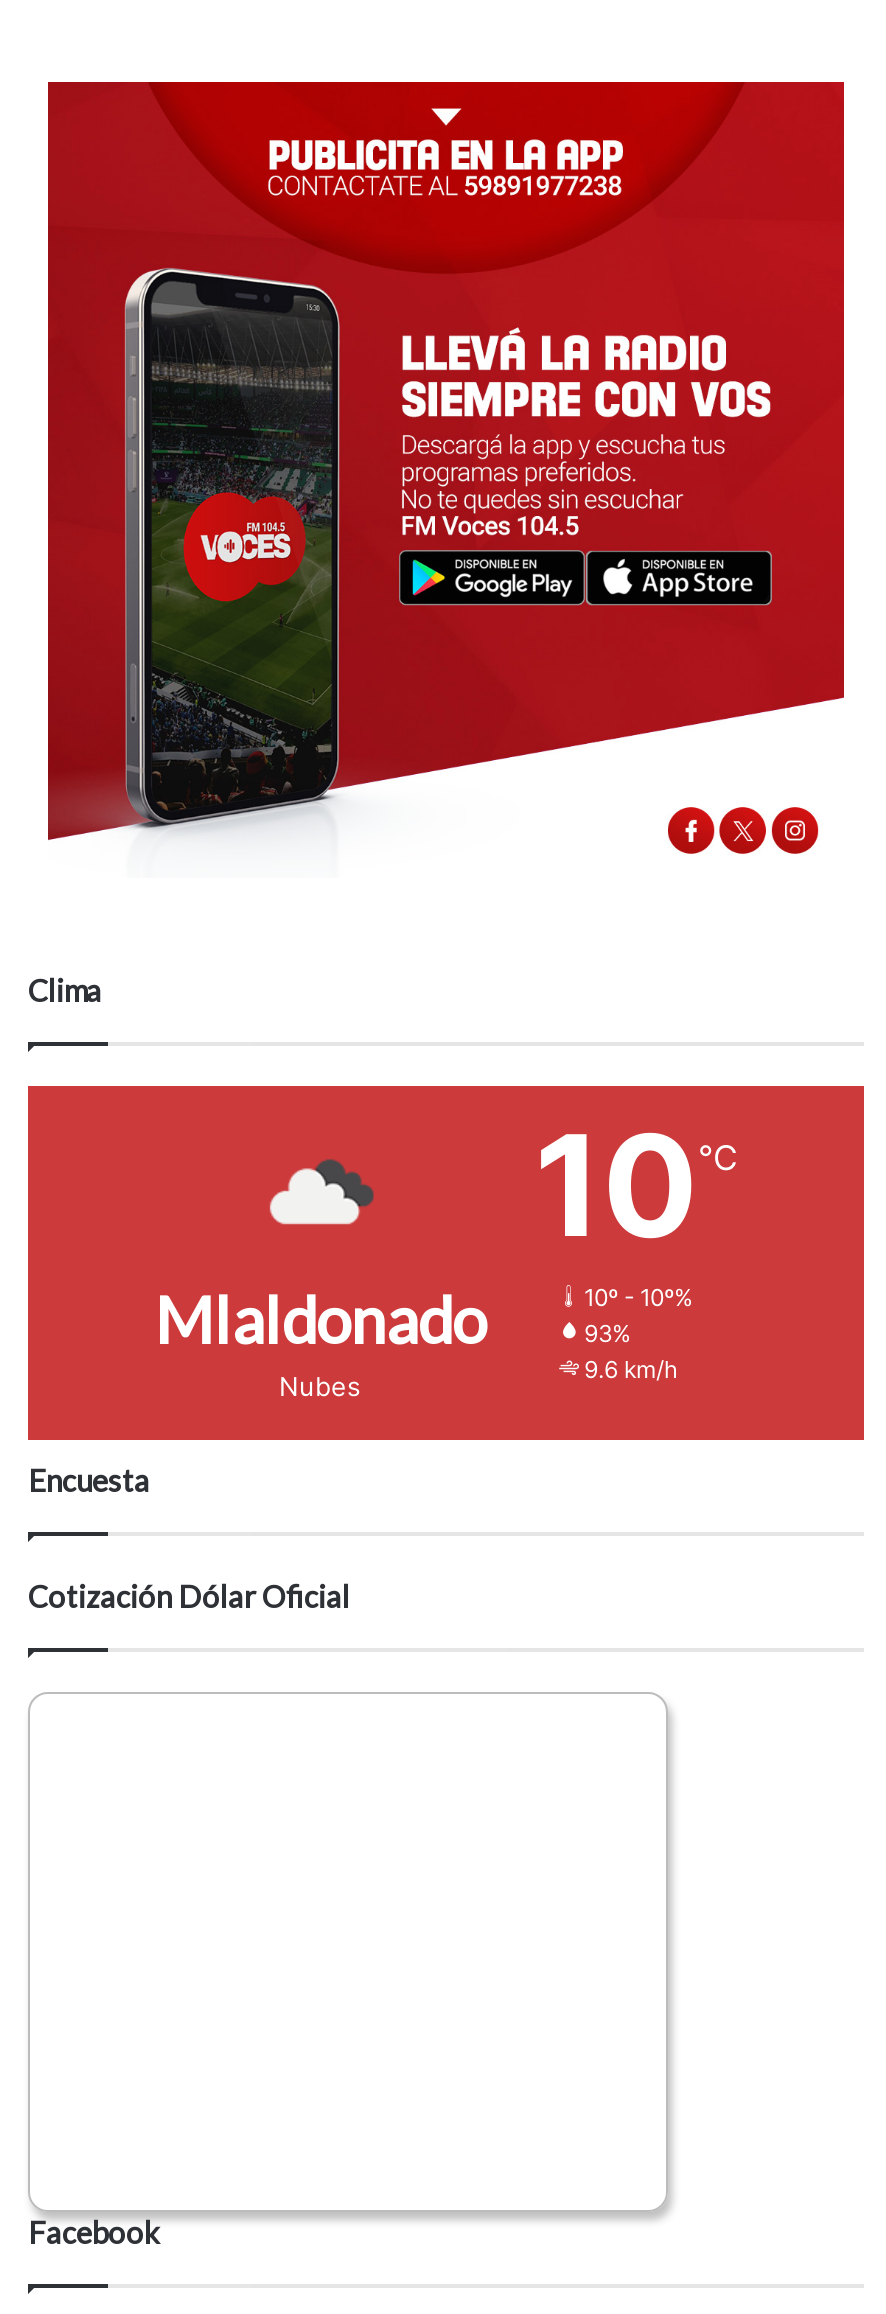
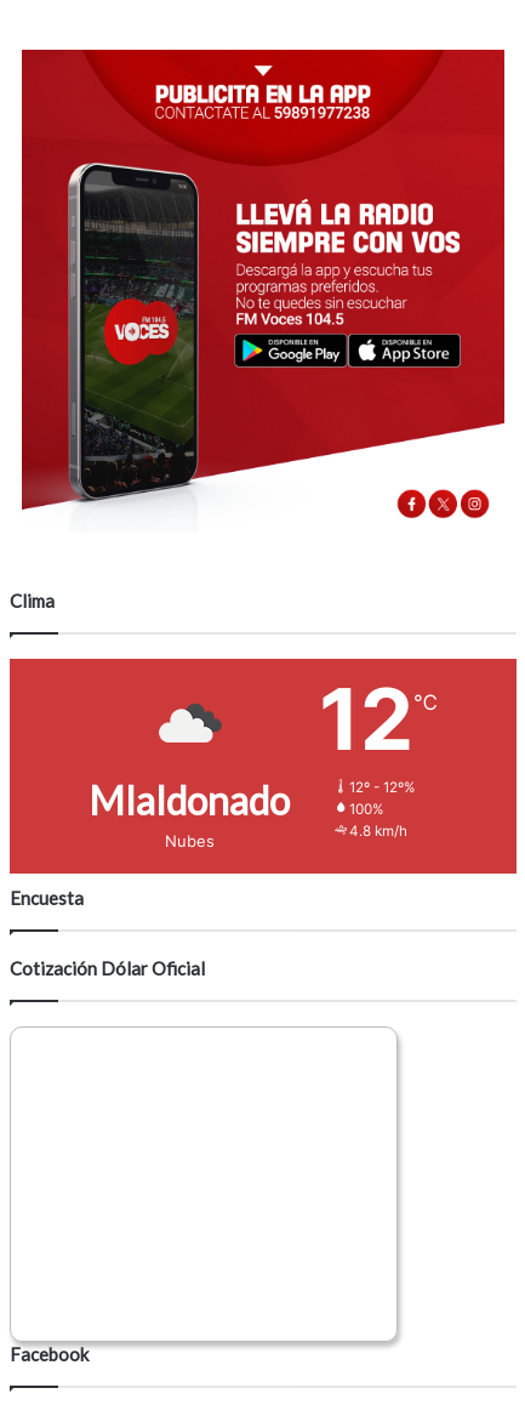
[534,1100,738,1384] 10℃ | 10º - 10º% | 93% | 9.6 km/h -> [319,667,438,839] 12℃ | 12º - 12º% | 100% | 4.8 km/h

